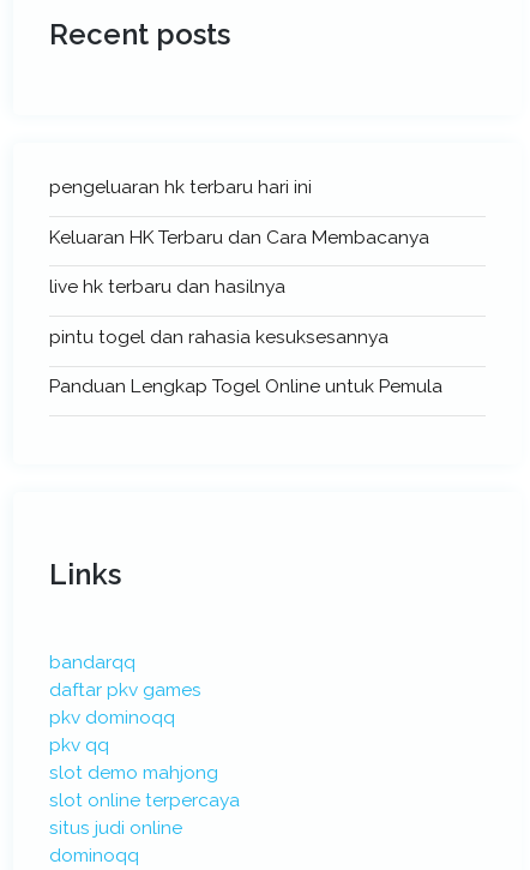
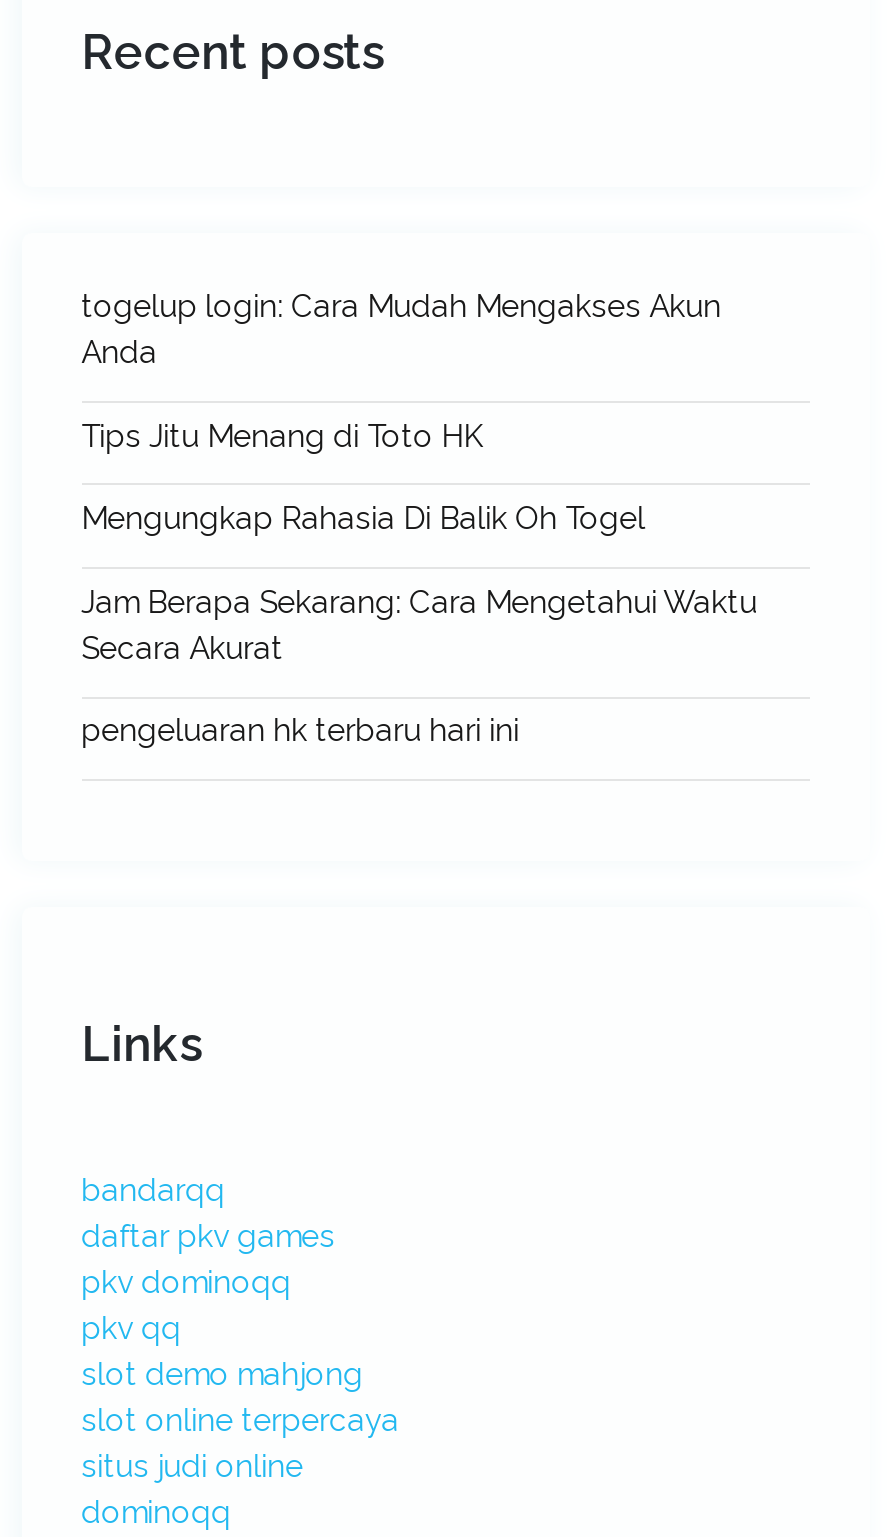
none -> [81,287,757,667] togelup login: Cara Mudah Mengakses Akun | Anda | Tips Jitu Menang di Toto HK | Mengungkap Rahasia Di Balik Oh Togel | Jam Berapa Sekarang: Cara Mengetahui Waktu | Secara Akurat
moved [49,175,311,198] -> [81,712,519,750]: pengeluaran hk terbaru hari ini
[49,225,442,398] Keluaran HK Terbaru dan Cara Membacanya | live hk terbaru dan hasilnya | pintu togel dan rahasia kesuksesannya | Panduan Lengkap Togel Online untuk Pemula -> none

